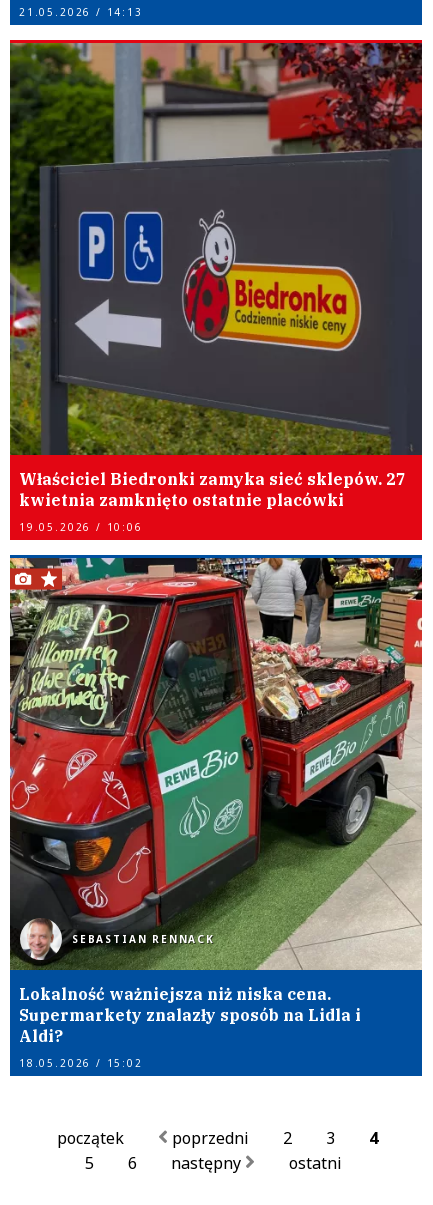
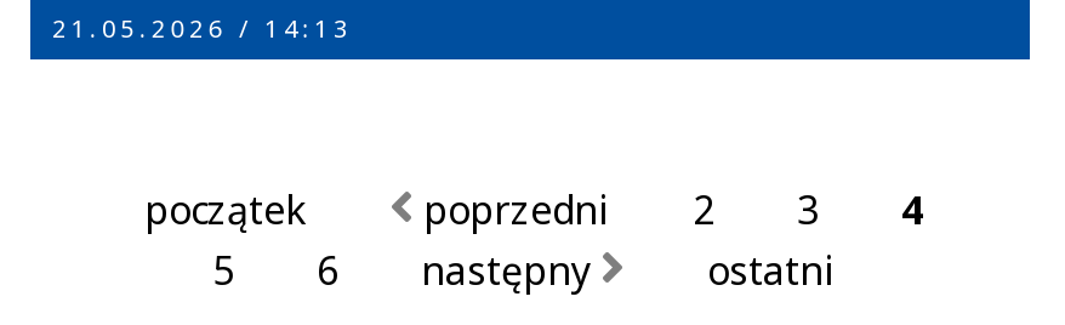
[9,39,423,541] [image] | Właściciel Biedronki zamyka sieć sklepów. 27 | kwietnia zamknięto ostatnie placówki | 19.05.2026 / 10:06 -> none
[9,554,423,1070] [image] | SEBASTIAN RENNACK | Lokalność ważniejsza niż niska cena. | Supermarkety znalazły sposób na Lidla i | Aldi? | 18.05.2026 / 15:02 -> none

